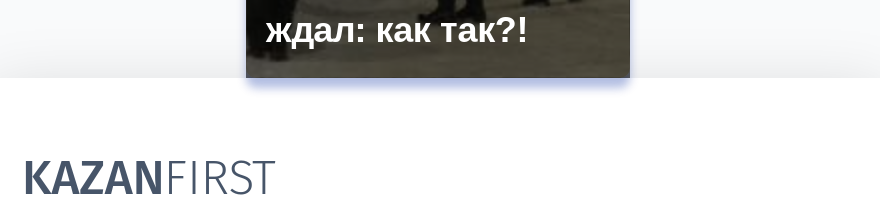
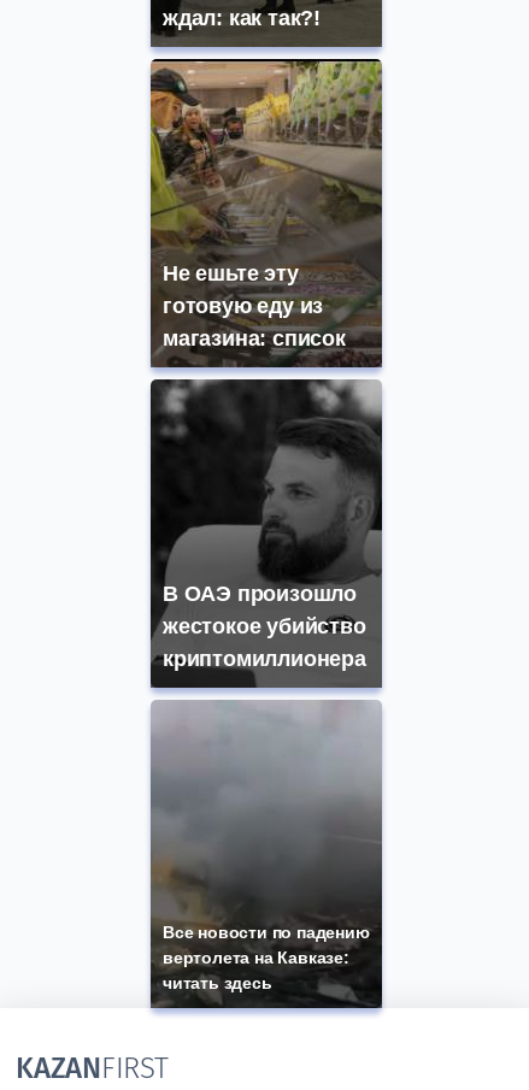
none -> [149,58,383,351] [image] | Не ешьте эту | готовую еду из | магазина: список
none -> [149,680,382,993] [image] | Все новости по падению | вертолета на Кавказе: | читать здесь
none -> [151,355,382,671] [image] | В ОАЭ произошло | жестокое убийство | криптомиллионера

